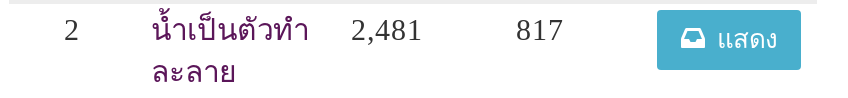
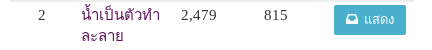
[151,14,423,46] น้ำเป็นตัวทำ 2,481 -> [81,7,217,23] น้ำเป็นตัวทำ 2,479
[516,14,564,46] 817 -> [263,7,287,23] 815

